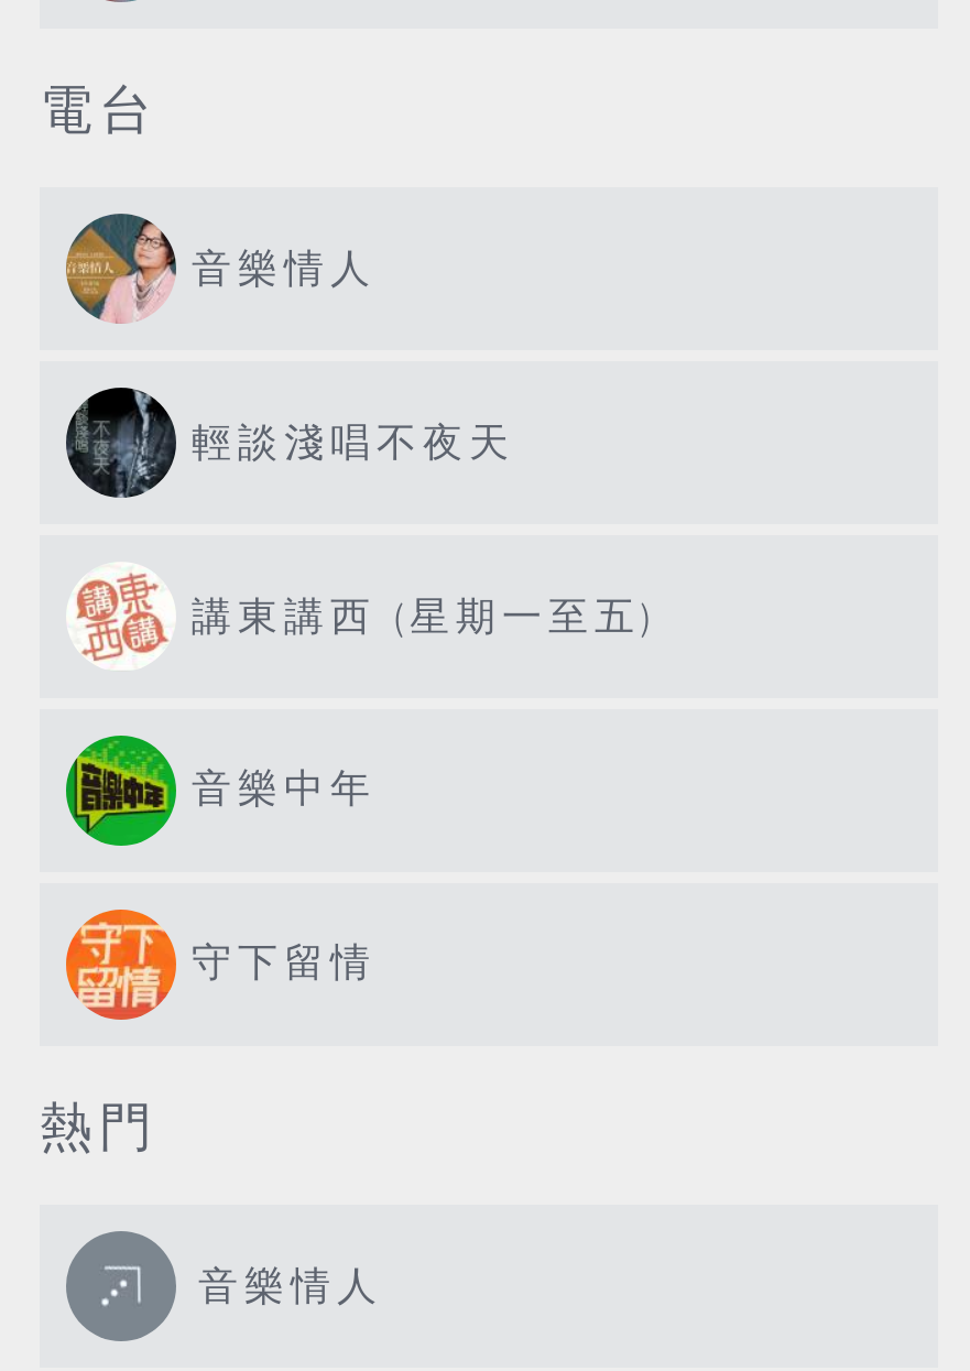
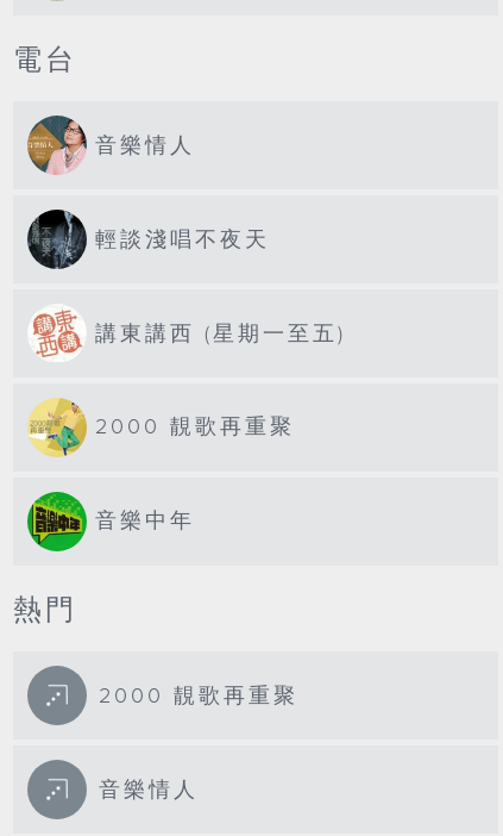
none -> [27,398,295,457] [image] | 2000 靚歌再重聚
[64,907,377,1022] [image] | 守下留情 -> none
none -> [99,683,298,708] 2000 靚歌再重聚

